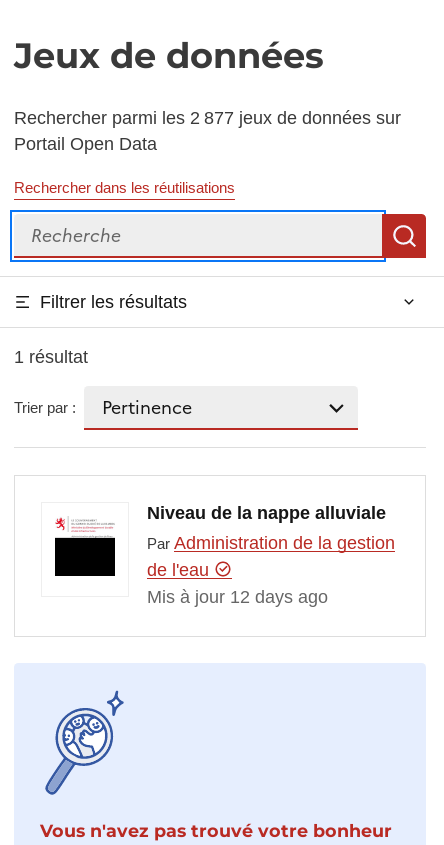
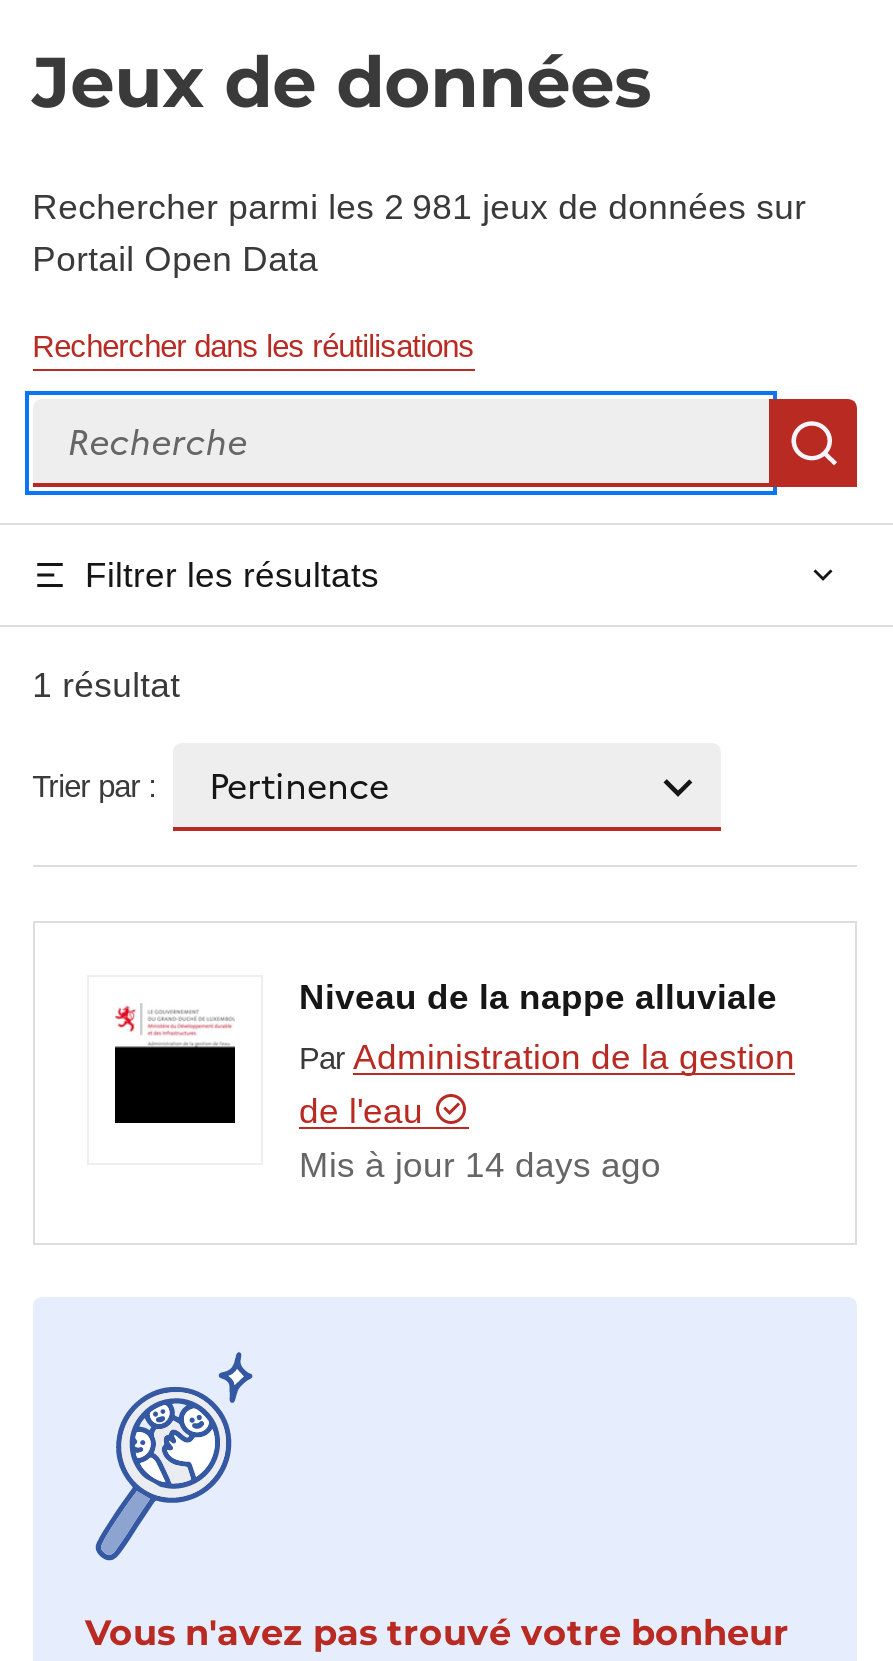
[14,108,401,128] Rechercher parmi les 2 877 jeux de données sur -> [32,188,806,228] Rechercher parmi les 2 981 jeux de données sur
[147,587,328,607] Mis à jour 12 days ago -> [299,1144,661,1184] Mis à jour 14 days ago

